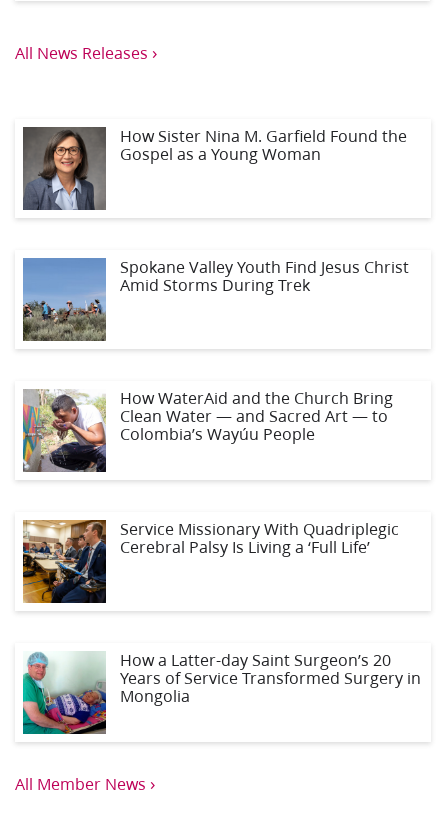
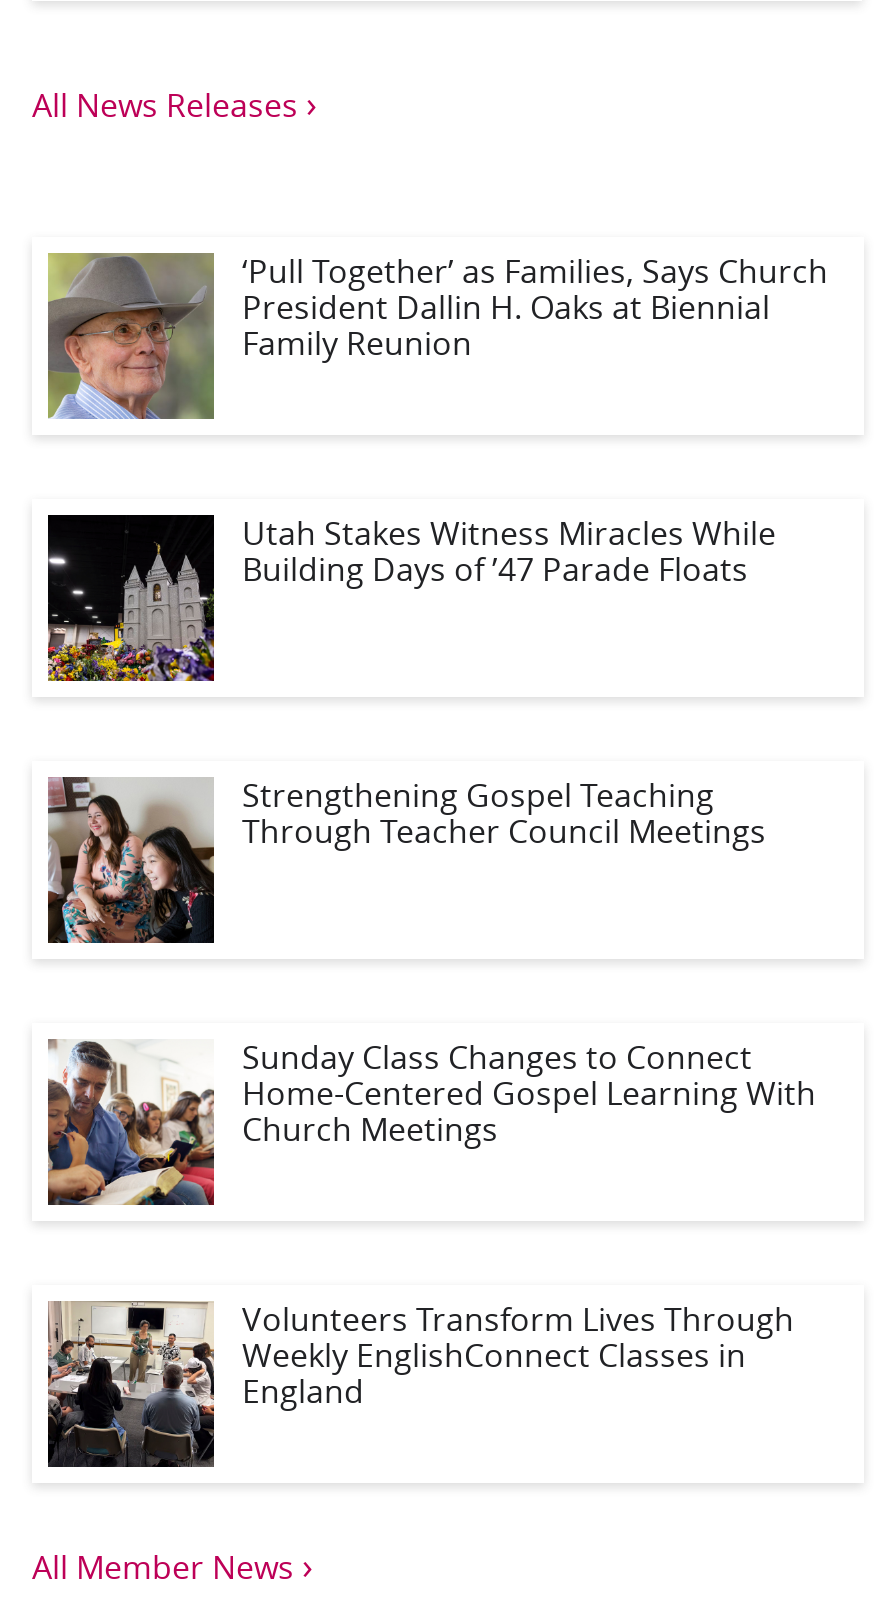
[22,124,407,211] [image] | How Sister Nina M. Garfield Found the | Gospel as a Young Woman -> [46,247,828,420] [image] | ‘Pull Together’ as Families, Says Church | President Dallin H. Oaks at Biennial | Family Reunion
[22,255,409,342] [image] | Spokane Valley Youth Find Jesus Christ | Amid Storms During Trek -> [46,509,776,684] [image] | Utah Stakes Witness Miracles While | Building Days of ’47 Parade Floats
[22,386,393,473] [image] | How WaterAid and the Church Bring | Clean Water — and Sacred Art — to | Colombia’s Wayúu People -> [46,771,766,944] [image] | Strengthening Gospel Teaching | Through Teacher Council Meetings
[22,517,399,604] [image] | Service Missionary With Quadriplegic | Cerebral Palsy Is Living a ‘Full Life’ -> [46,1033,816,1208] [image] | Sunday Class Changes to Connect | Home-Centered Gospel Learning With | Church Meetings
[22,648,421,735] [image] | How a Latter-day Saint Surgeon’s 20 | Years of Service Transformed Surgery in | Mongolia -> [46,1295,794,1470] [image] | Volunteers Transform Lives Through | Weekly EnglishConnect Classes in | England

